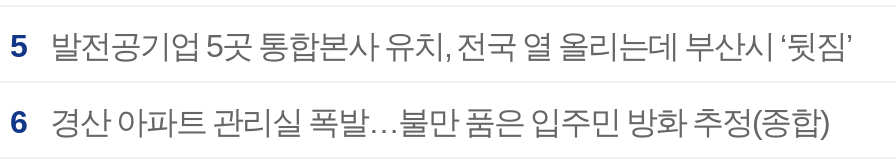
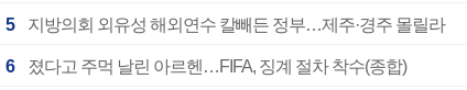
[50,28,852,62] 발전공기업 5곳 통합본사 유치, 전국 열 올리는데 부산시 ‘뒷짐’ -> [28,16,445,34] 지방의회 외유성 해외연수 칼빼든 정부…제주·경주 몰릴라
[50,104,828,138] 경산 아파트 관리실 폭발…불만 품은 입주민 방화 추정(종합) -> [28,57,406,76] 졌다고 주먹 날린 아르헨…FIFA, 징계 절차 착수(종합)

